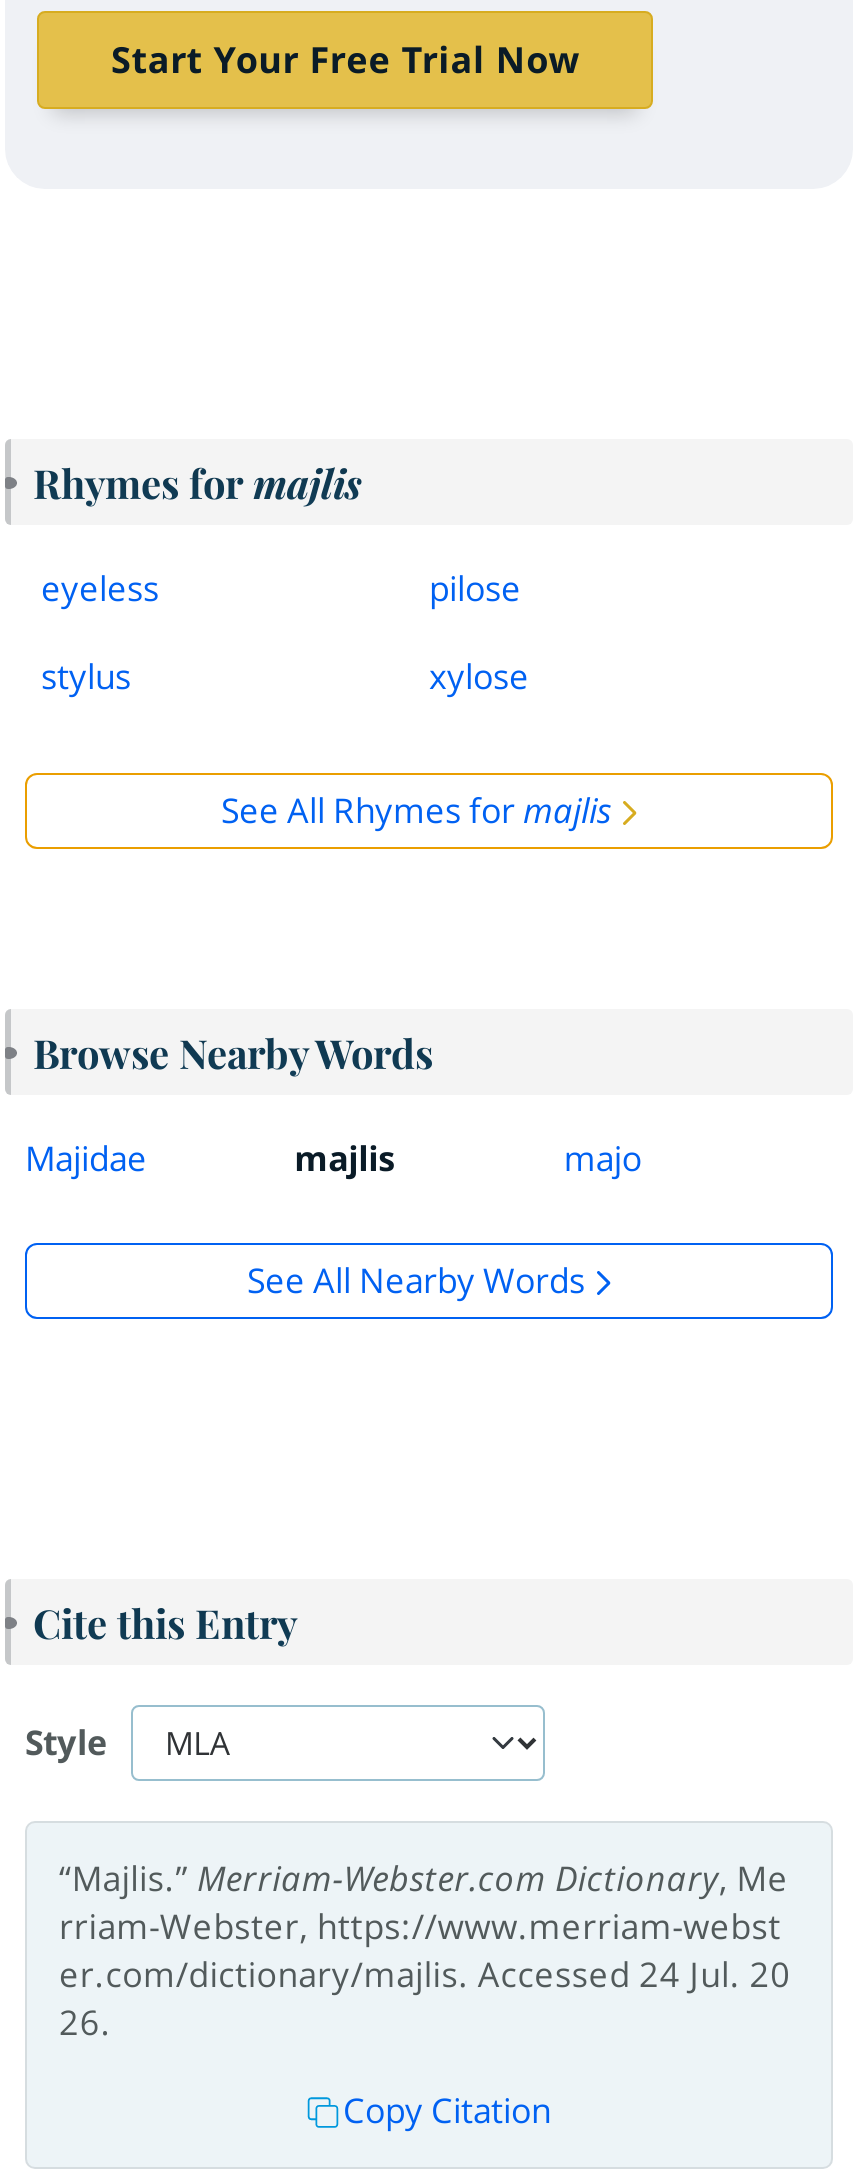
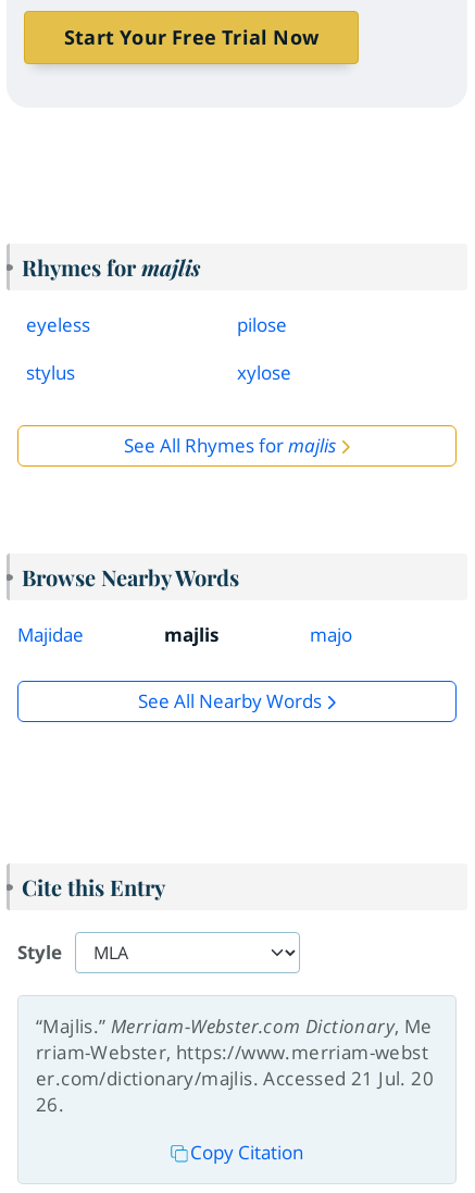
[59,1951,791,1997] er.com/dictionary/majlis. Accessed 24 Jul. 20 -> [36,1066,434,1091] er.com/dictionary/majlis. Accessed 21 Jul. 20

